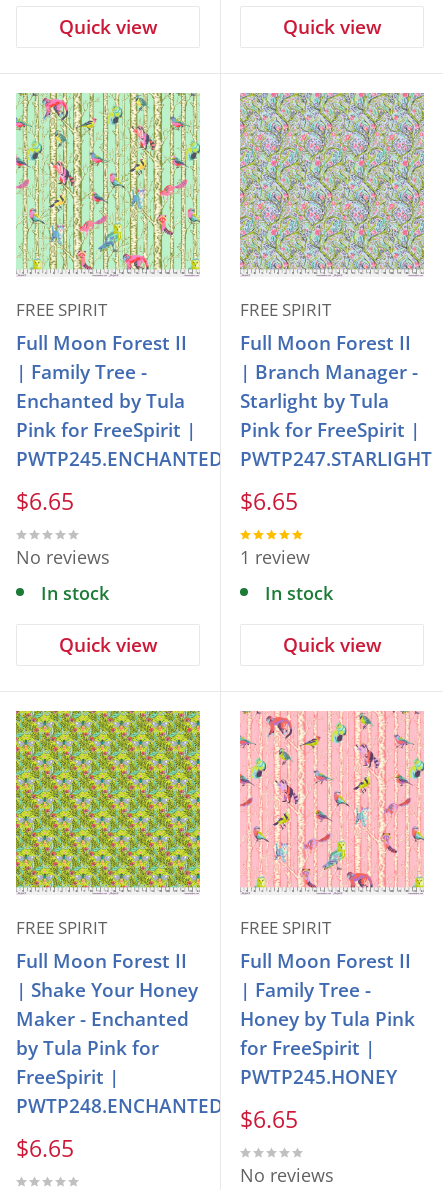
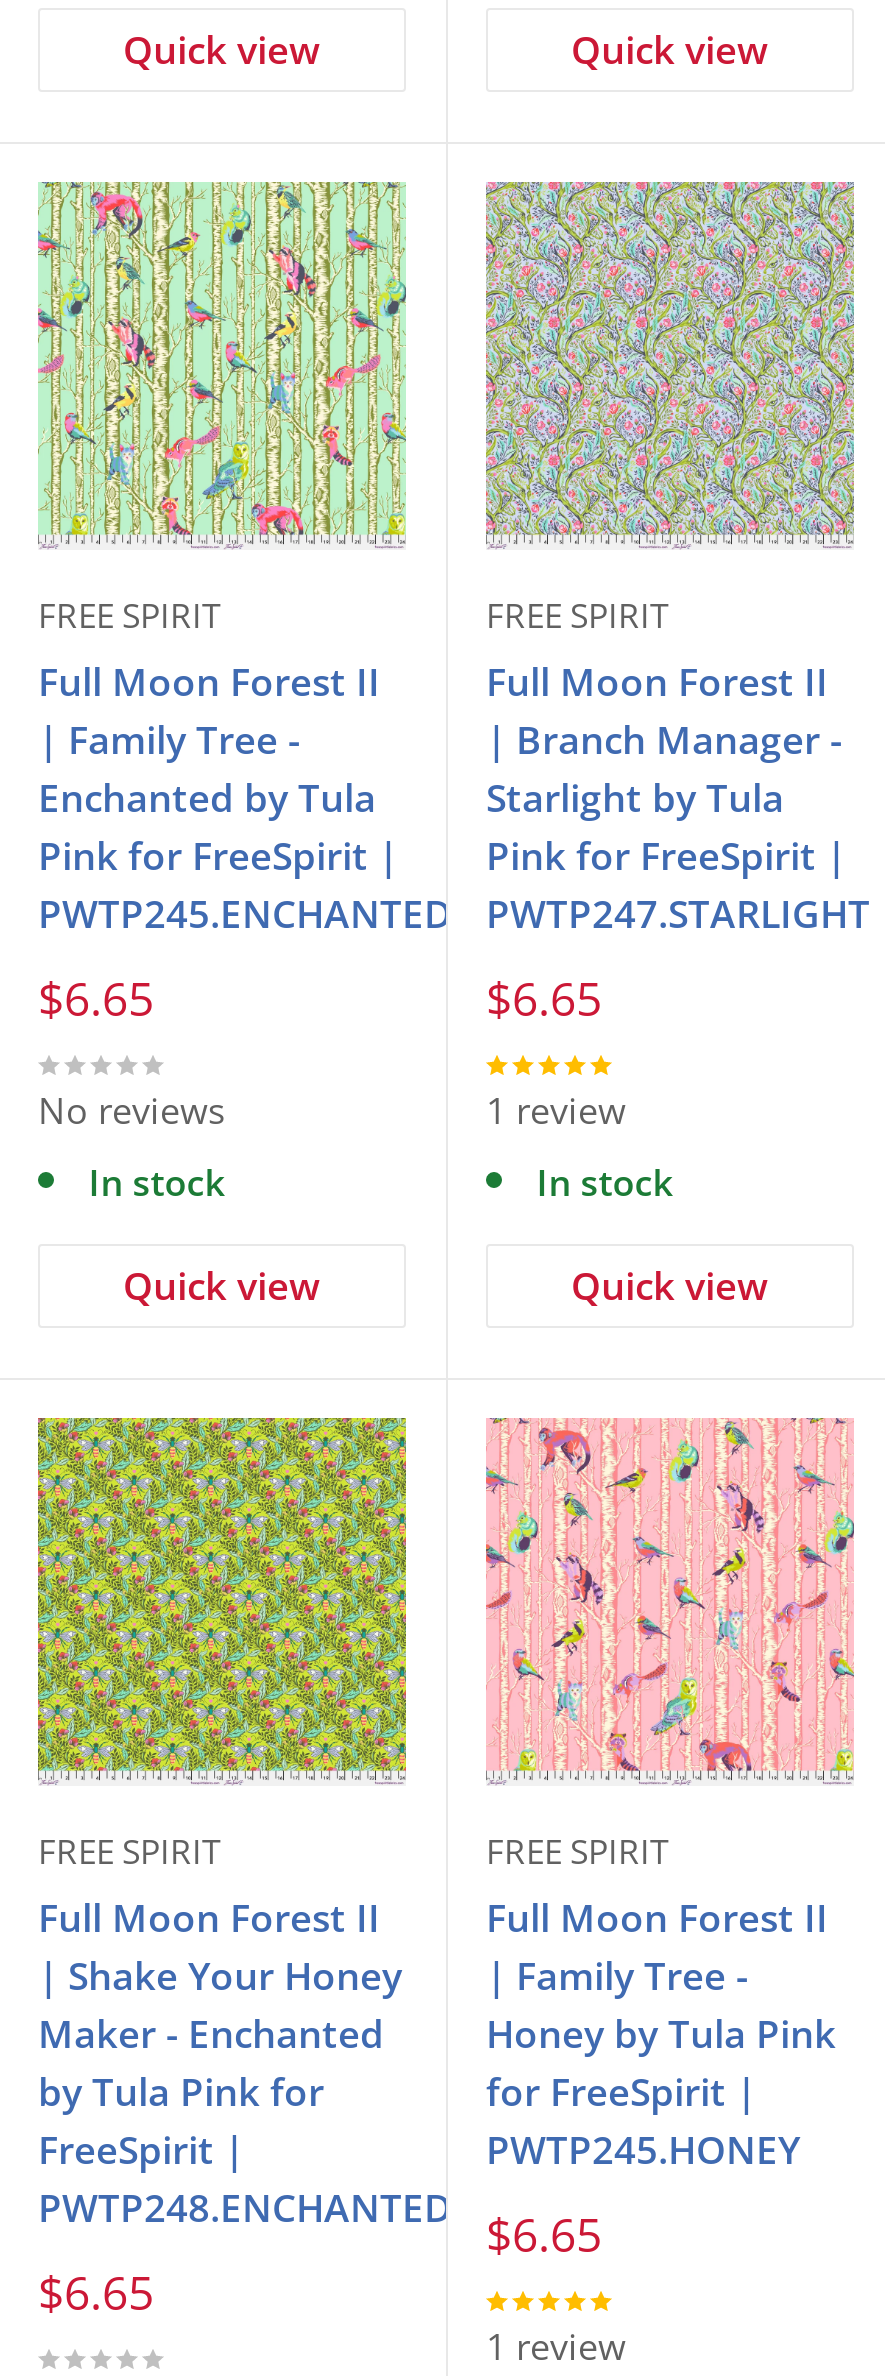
[240,1163,334,1187] No reviews -> [486,2321,626,2369] 1 review

